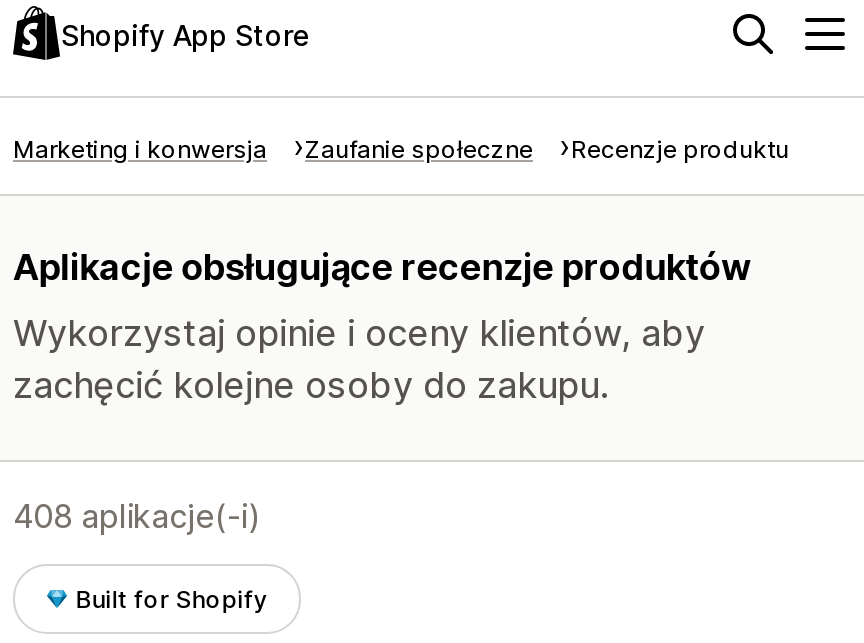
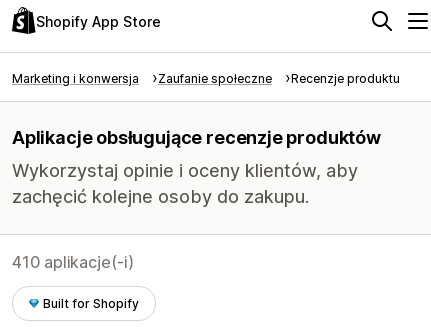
[13,496,261,536] 408 aplikacje(-i) -> [12,252,134,272] 410 aplikacje(-i)

